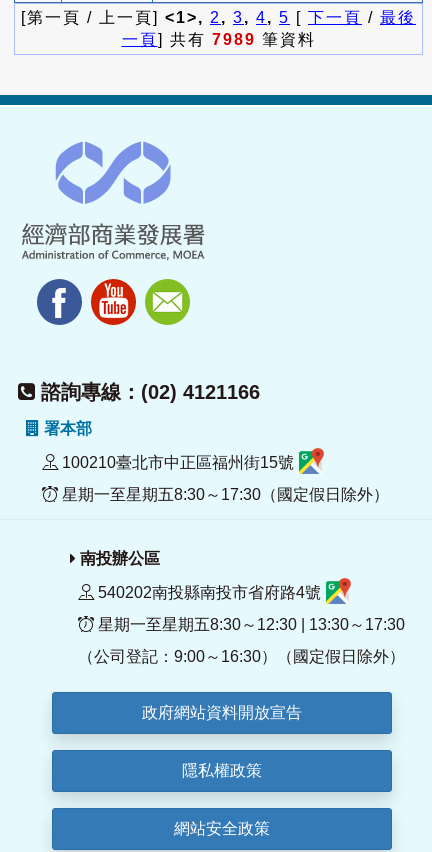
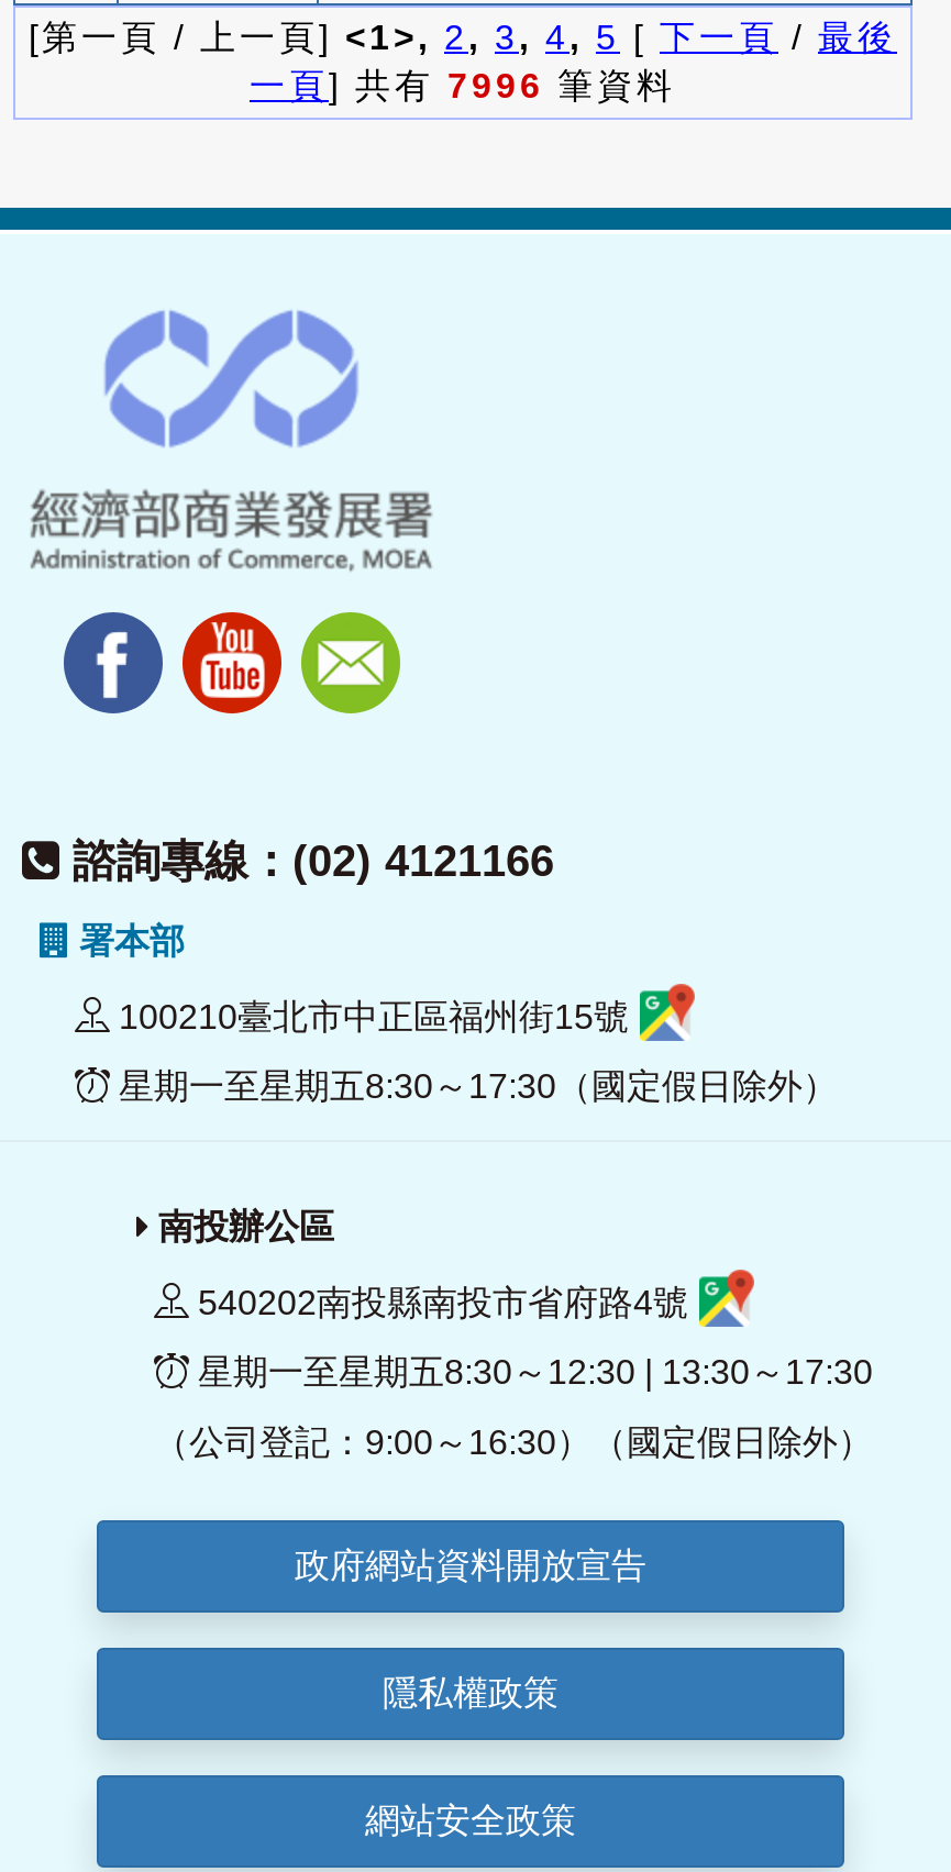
[121,31,315,48] 一頁] 共有7989筆資料 -> [250,67,676,104] 一頁] 共有7996筆資料

